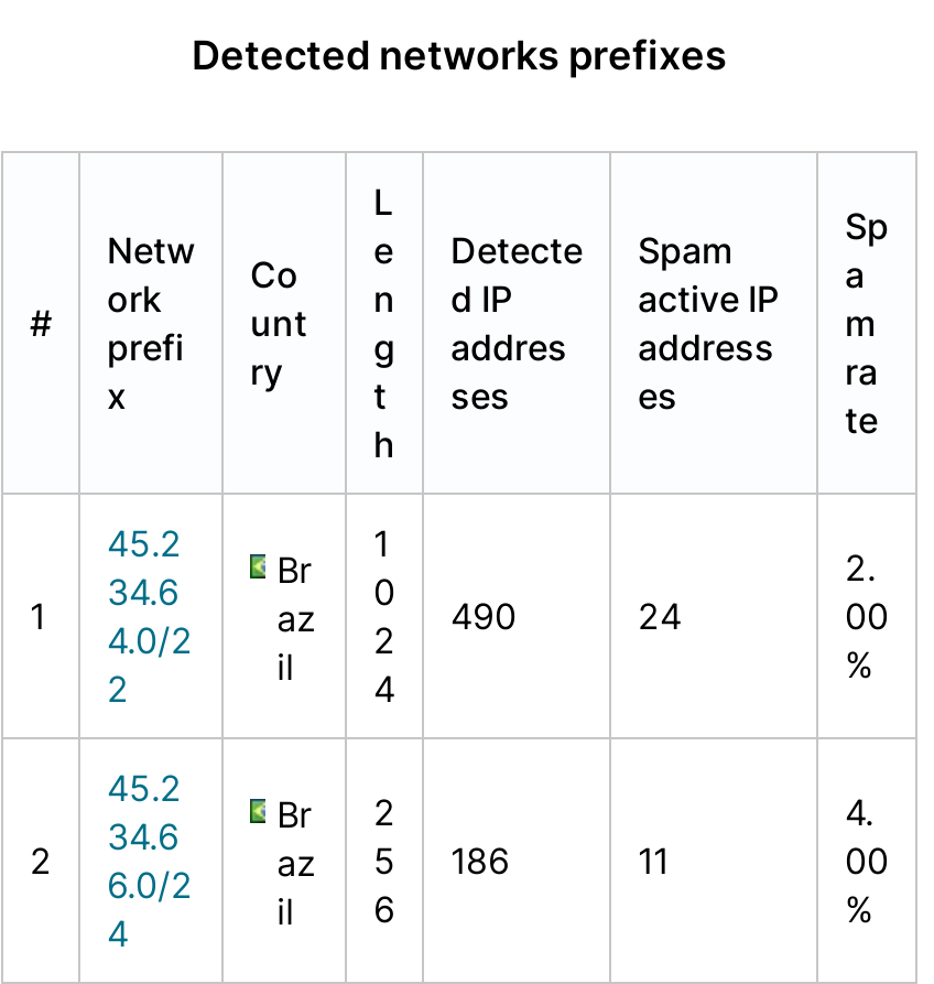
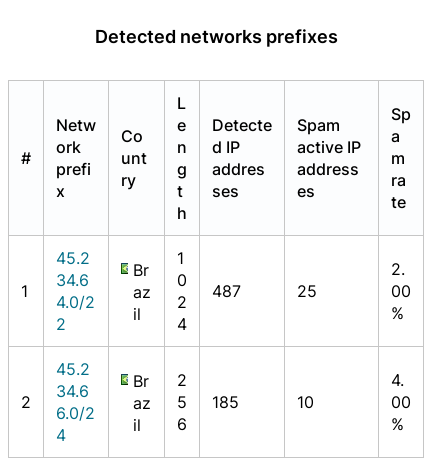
[450,594,517,638] 490 -> [212,281,241,301] 487
[638,594,682,638] 24 -> [297,281,317,301] 25
[107,839,510,907] 6.0/2 az 5 186 -> [56,392,239,423] 6.0/2 az 5 185
[638,839,669,883] 11 -> [297,392,314,412] 10

